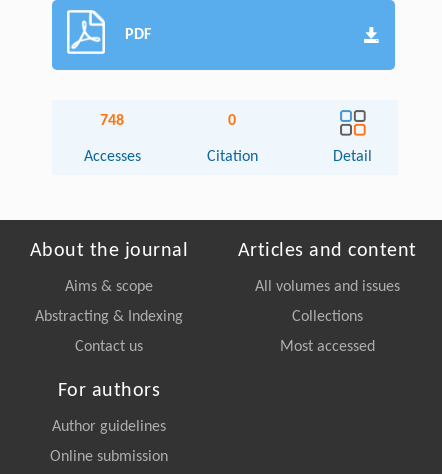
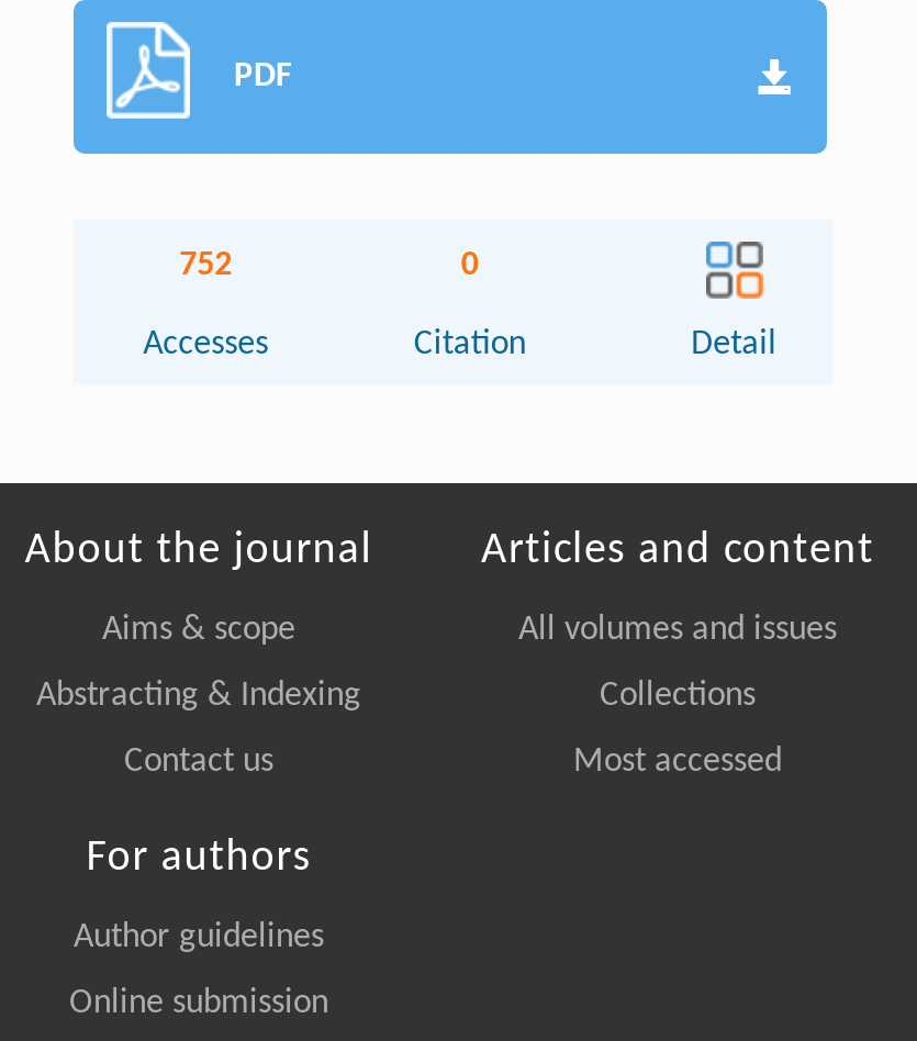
[100,113,124,129] 748 -> [179,248,232,283] 752

